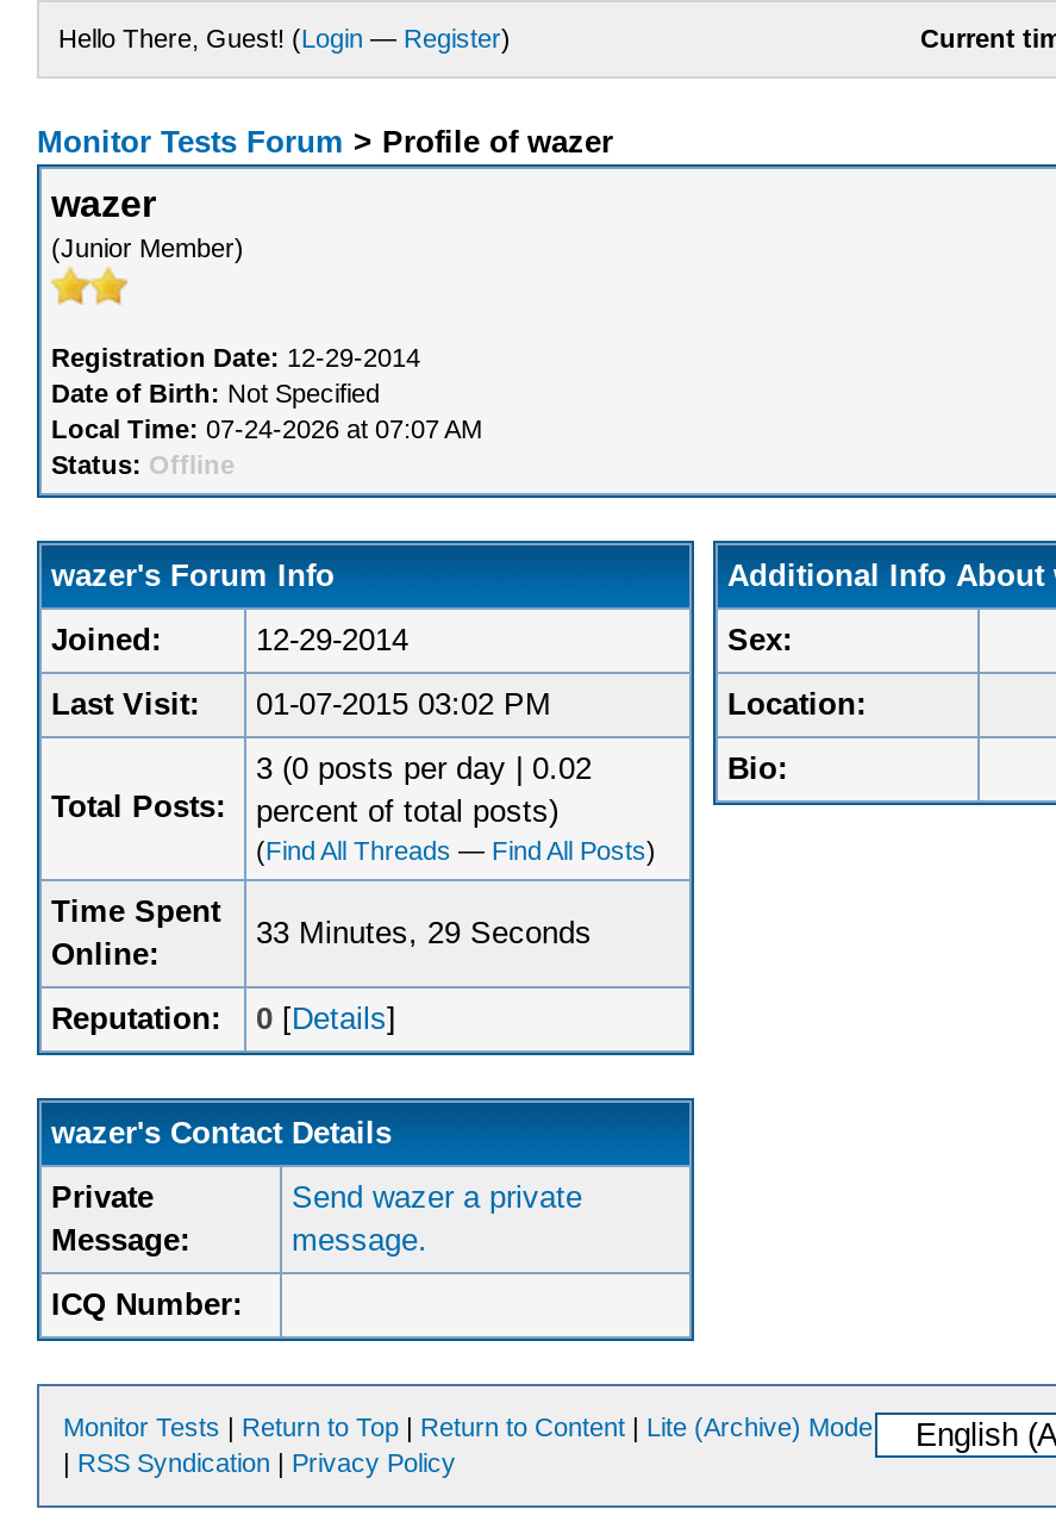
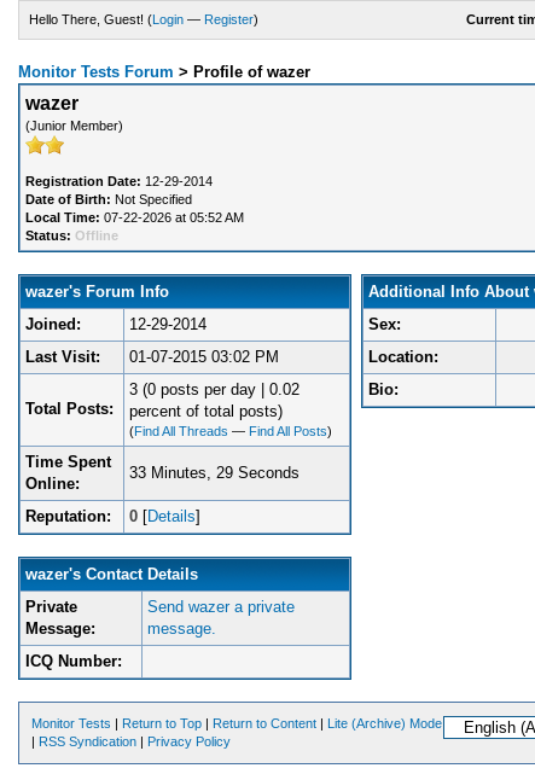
[51,414,482,443] Local Time: 07-24-2026 at 07:07 AM -> [25,210,244,225] Local Time: 07-22-2026 at 05:52 AM

